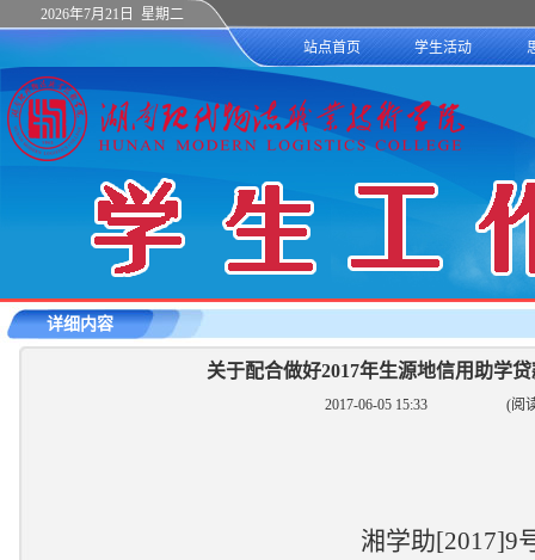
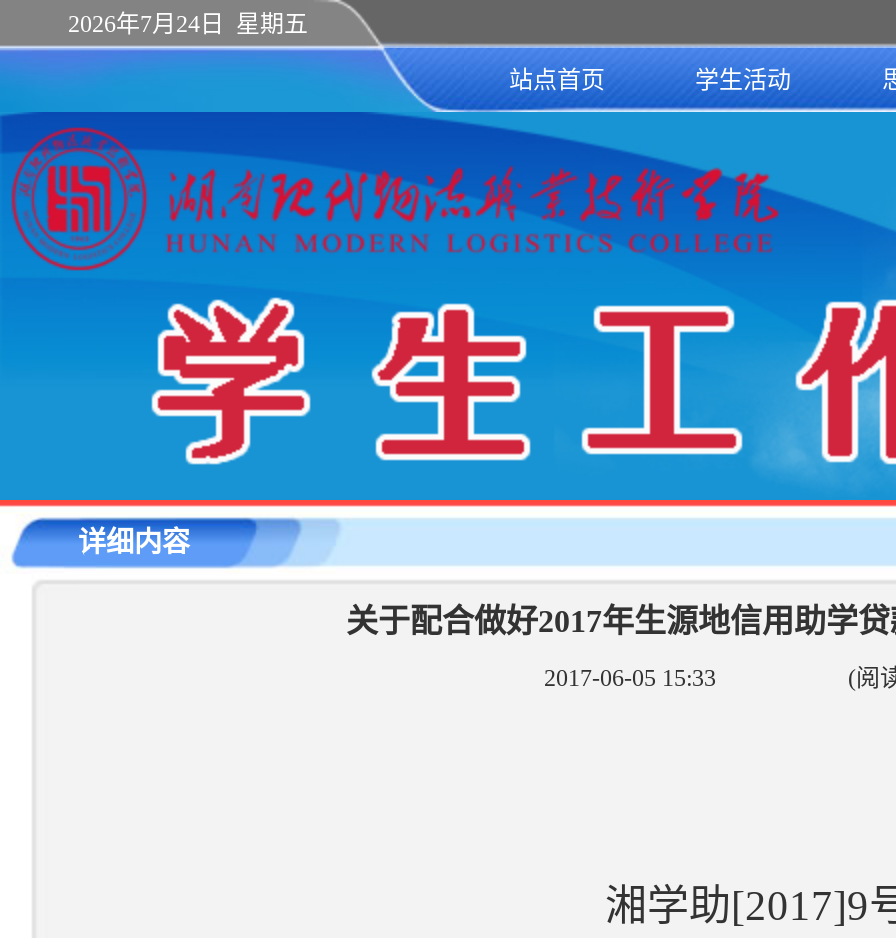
[41,6,184,23] 2026年7月21日 星期二 -> [68,10,308,38] 2026年7月24日 星期五

